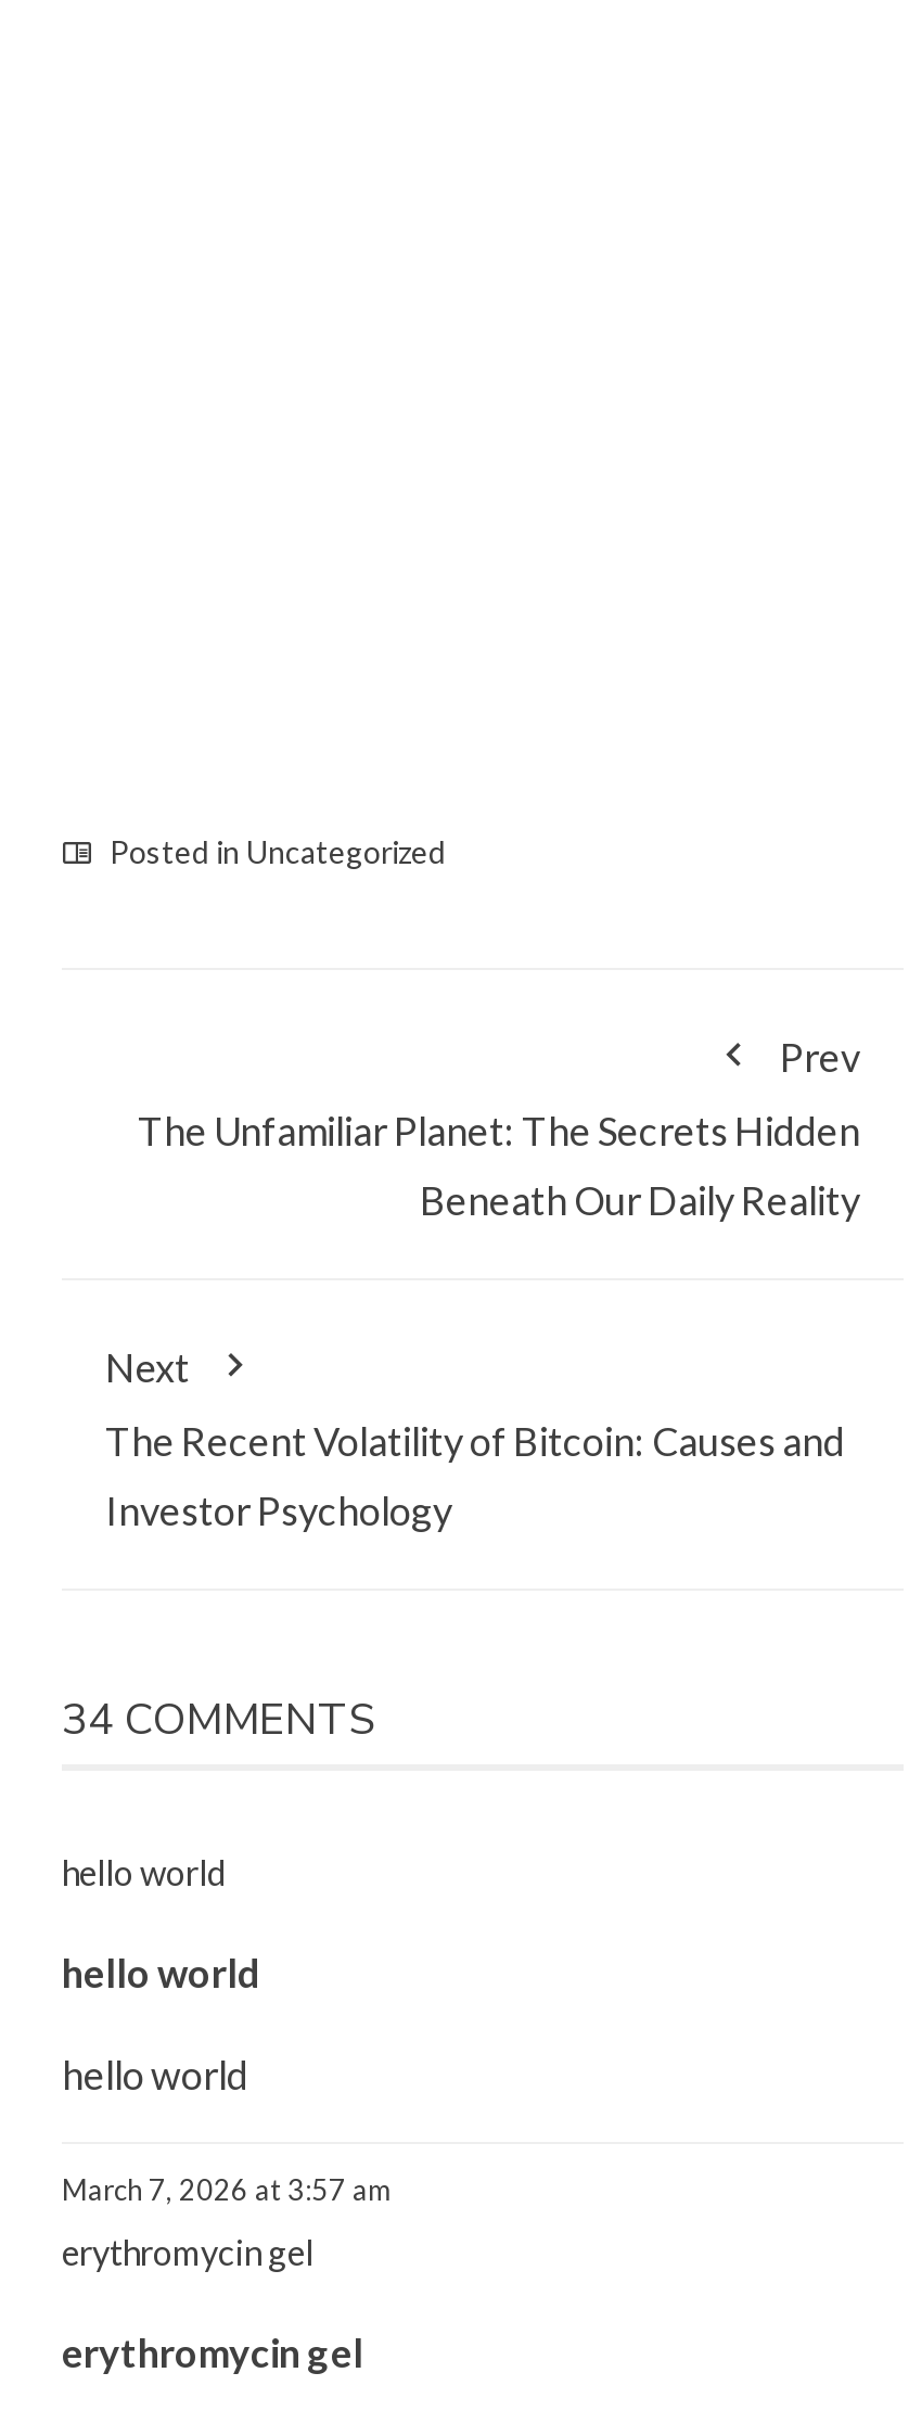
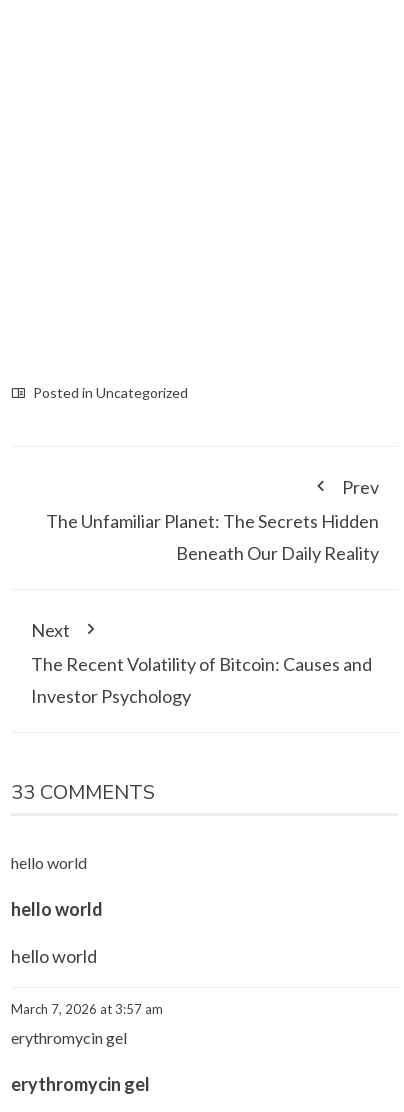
[62,1691,374,1749] 34 COMMENTS -> [11,779,155,806] 33 COMMENTS

